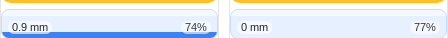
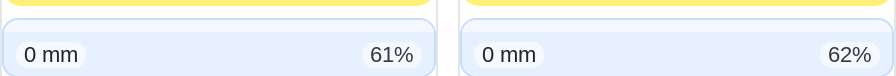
[12,20,207,32] 0.9 mm | 74% -> [24,41,414,65] 0 mm | 61%
[414,20,436,32] 77% -> [828,41,872,65] 62%

